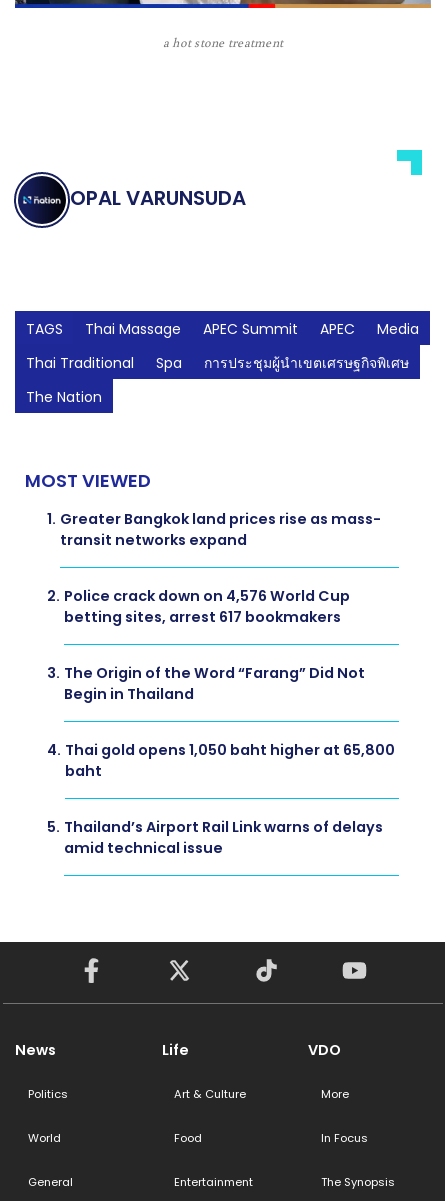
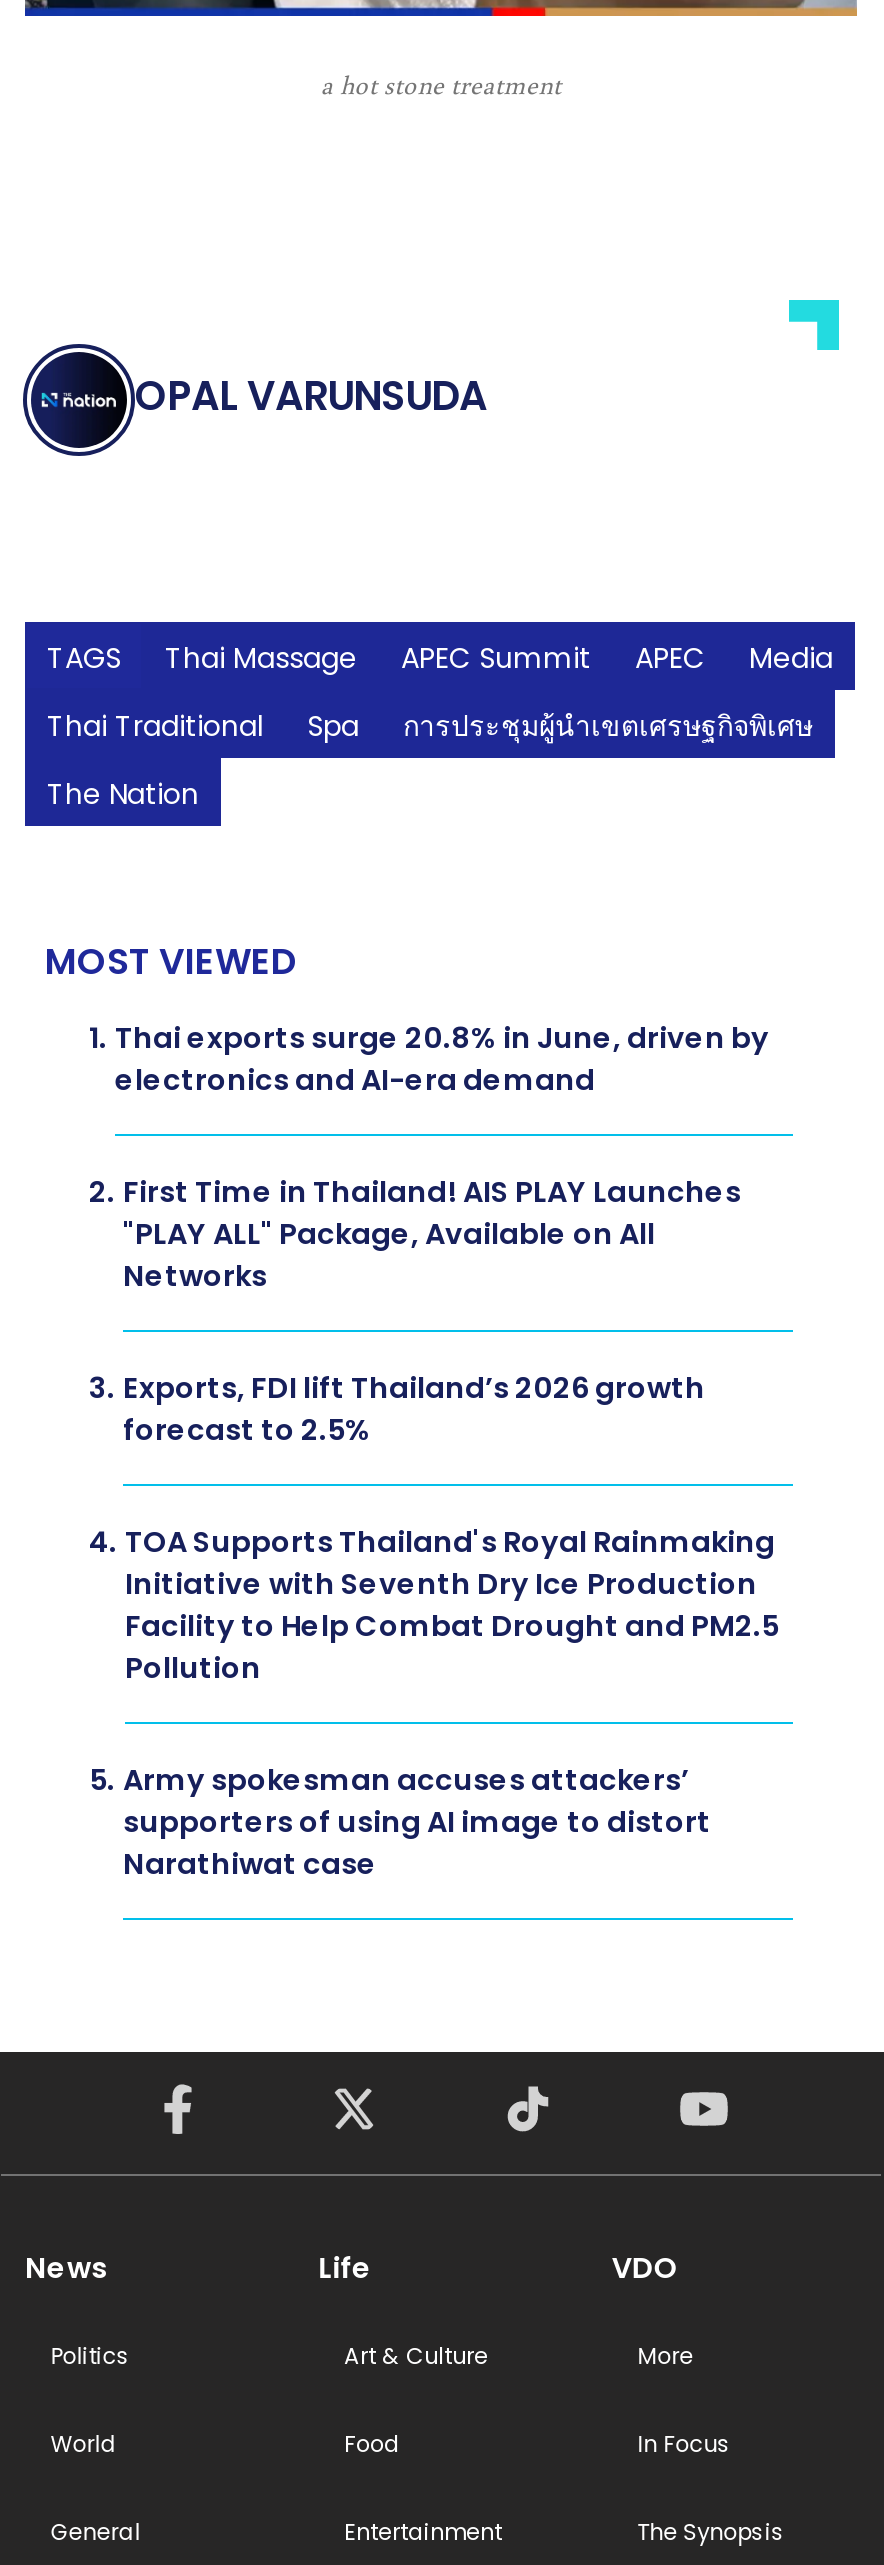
[47,509,381,550] 1. Greater Bangkok land prices rise as mass- | transit networks expand -> [89,1018,769,1100] 1. Thai exports surge 20.8% in June, driven by | electronics and AI-era demand
[47,586,350,627] 2. Police crack down on 4,576 World Cup | betting sites, arrest 617 bookmakers -> [89,1172,741,1296] 2. First Time in Thailand! AIS PLAY Launches | "PLAY ALL" Package, Available on All | Networks
[47,663,365,704] 3. The Origin of the Word “Farang” Did Not | Begin in Thailand -> [89,1368,705,1450] 3. Exports, FDI lift Thailand’s 2026 growth | forecast to 2.5%
[47,740,395,781] 4. Thai gold opens 1,050 baht higher at 65,800 | baht -> [89,1522,779,1688] 4. TOA Supports Thailand's Royal Rainmaking | Initiative with Seventh Dry Ice Production | Facility to Help Combat Drought and PM2.5 | Pollution
[47,817,383,858] 5. Thailand’s Airport Rail Link warns of delays | amid technical issue -> [89,1760,711,1884] 5. Army spokesman accuses attackers’ | supporters of using AI image to distort | Narathiwat case

